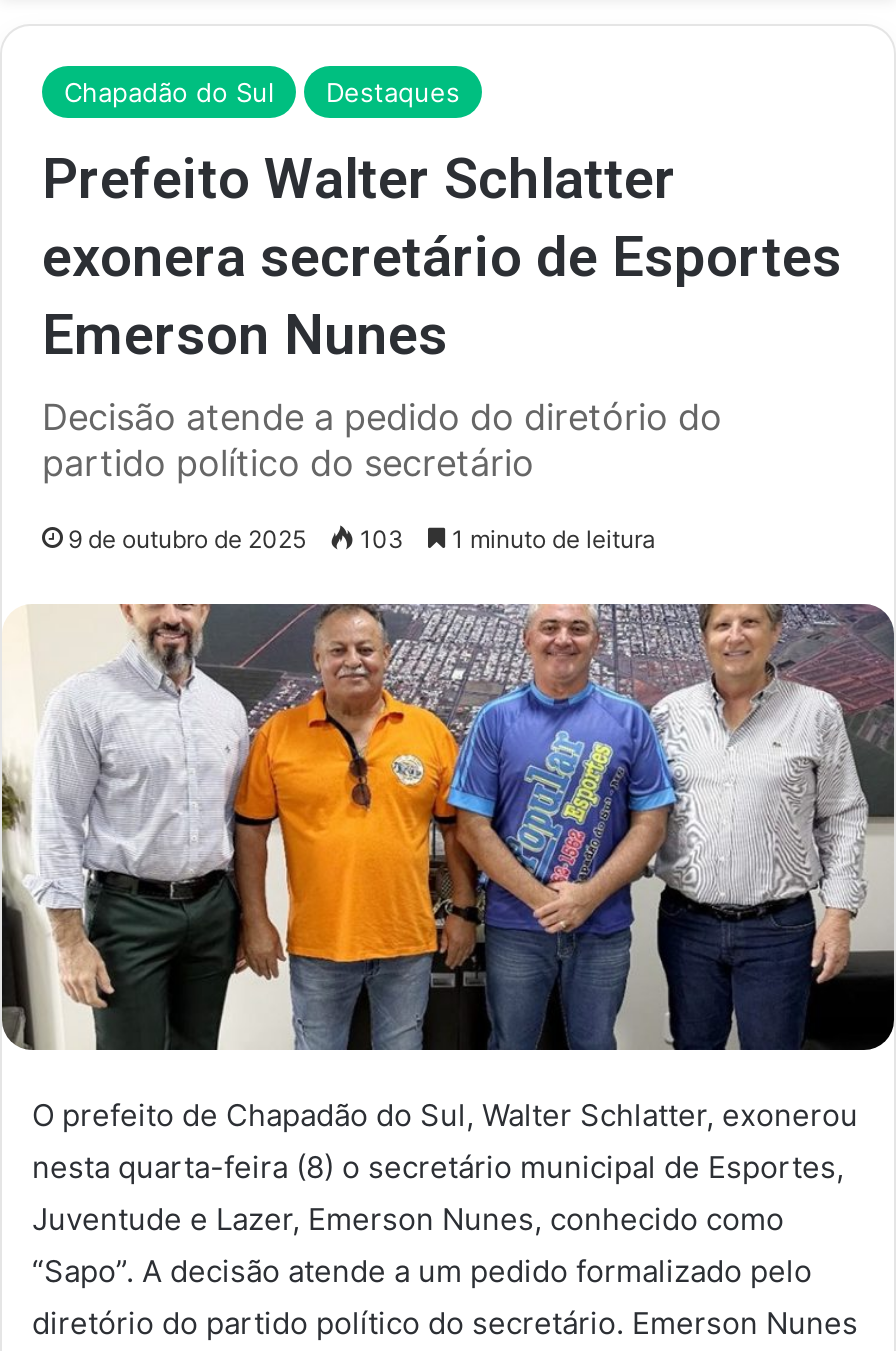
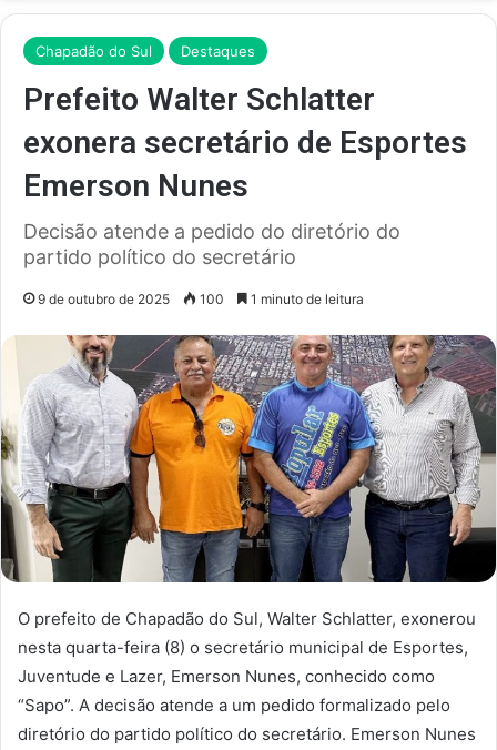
[68,525,656,555] 9 de outubro de 2025 103 1 minuto de leitura -> [38,291,364,308] 9 de outubro de 2025 100 1 minuto de leitura

